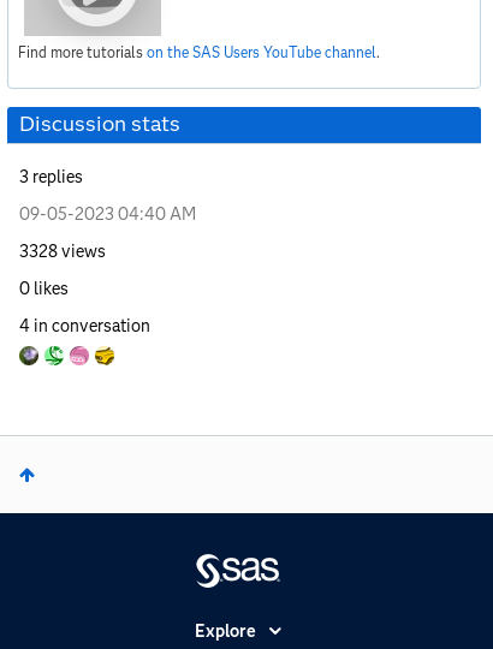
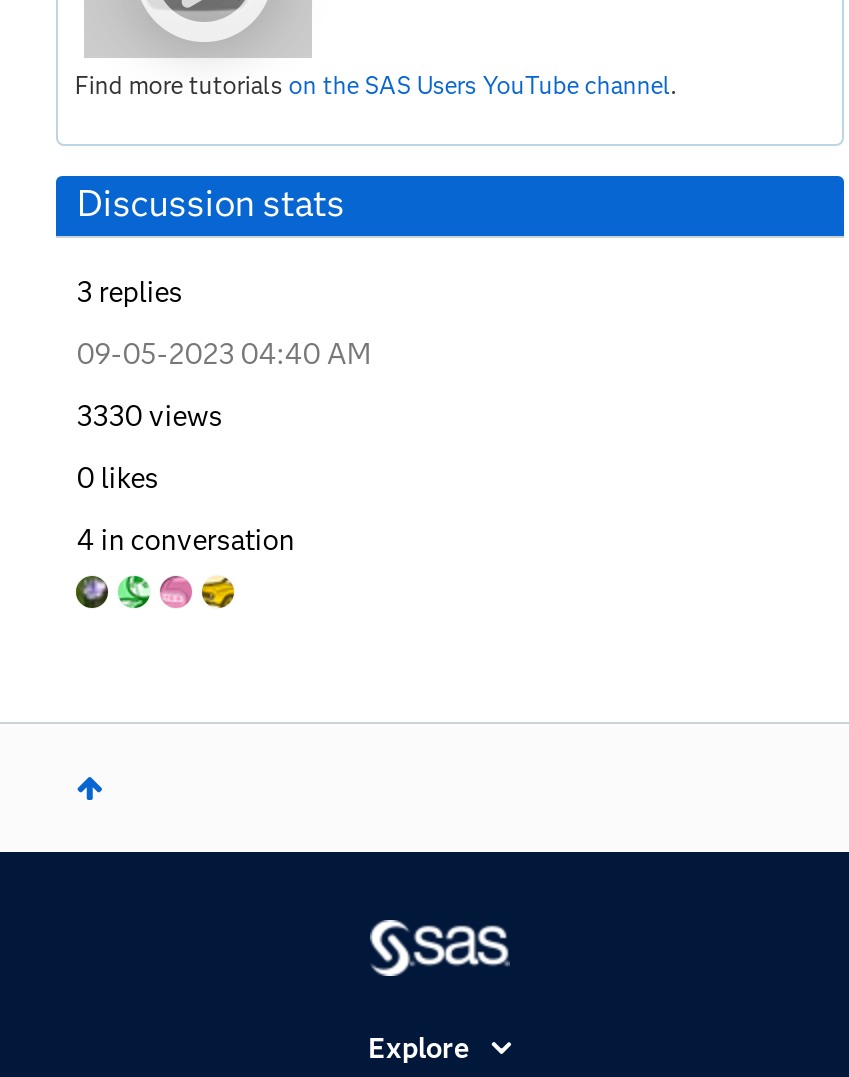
[20,240,106,262] 3328 views -> [77,399,223,435] 3330 views

